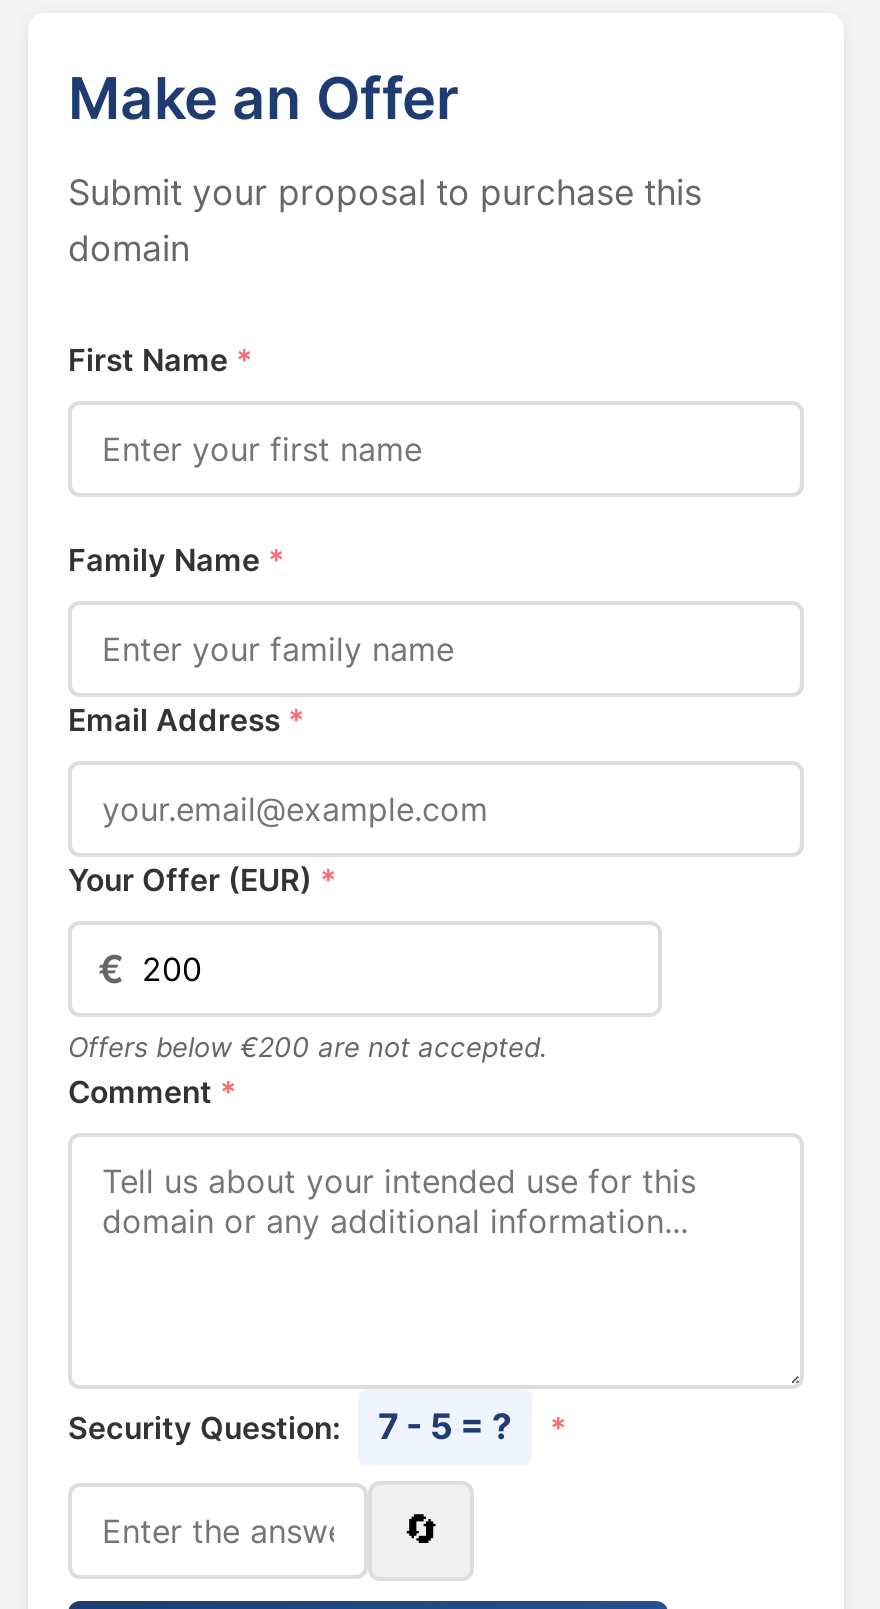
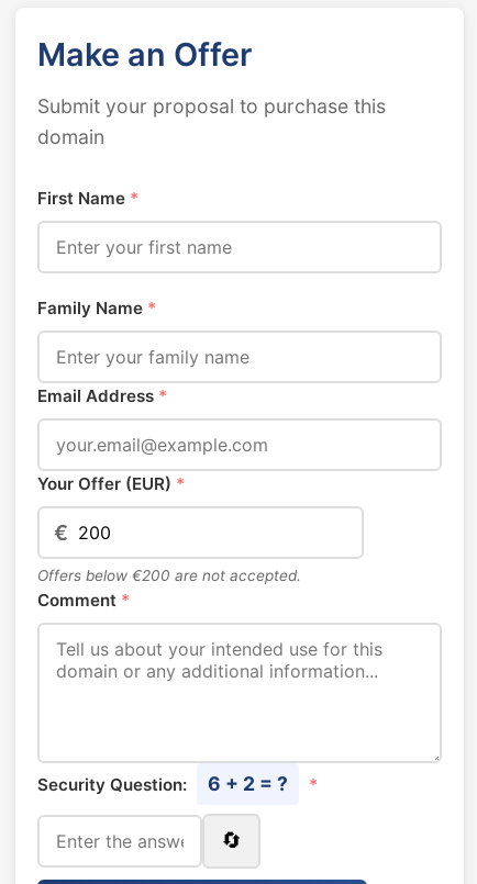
[378,1405,512,1447] 7 - 5 = ? -> [208,772,288,795] 6 + 2 = ?

